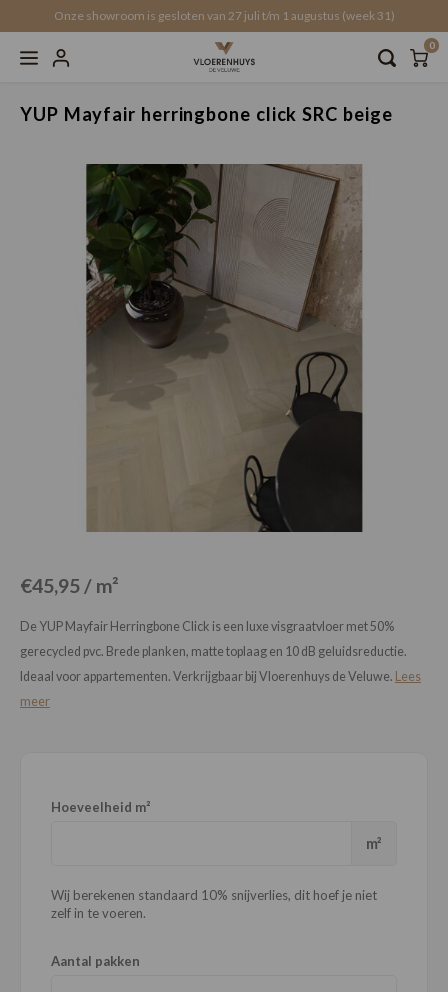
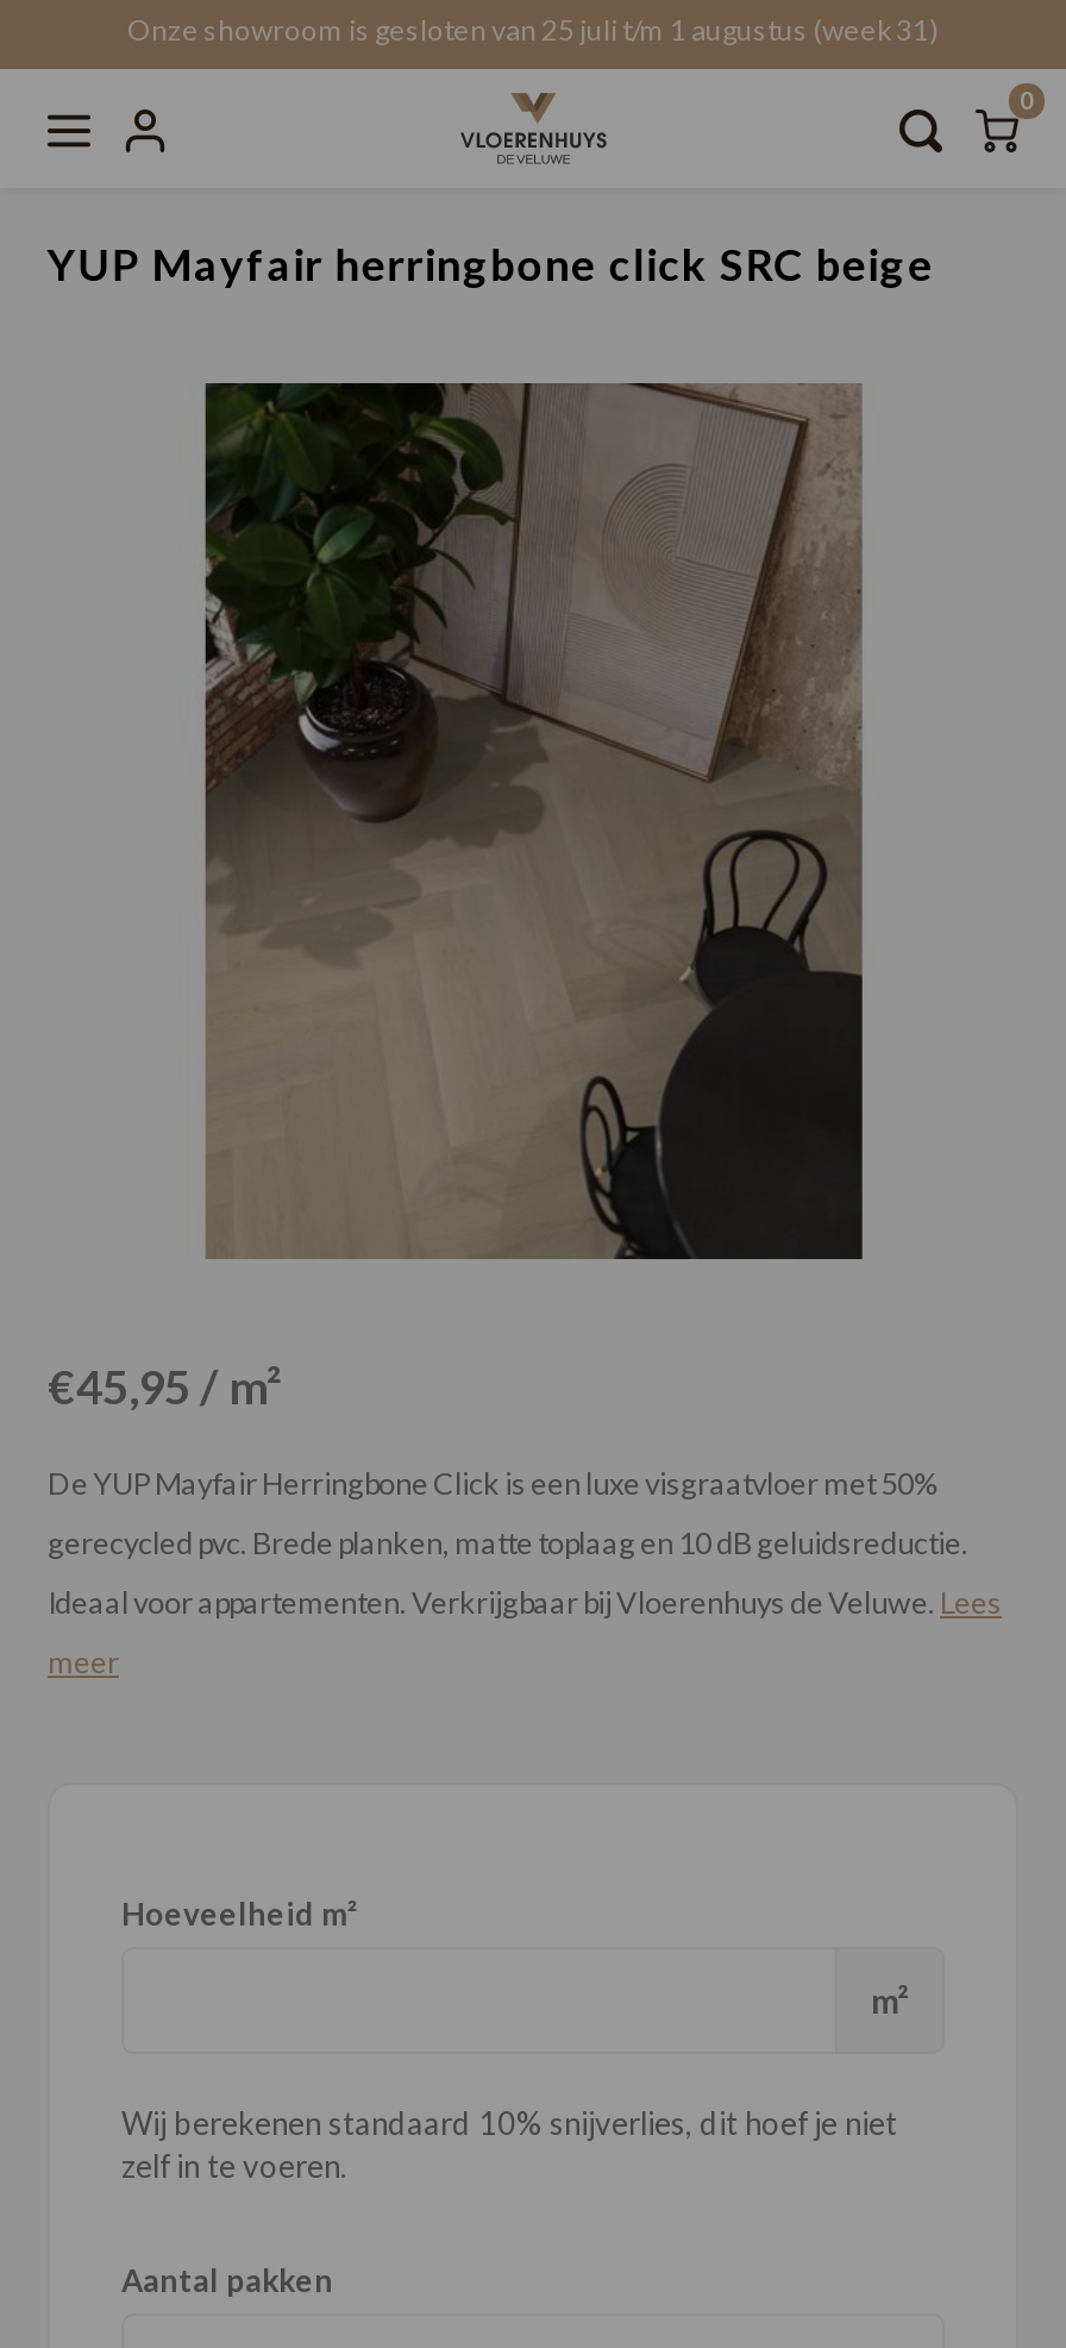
[53,8,394,23] Onze showroom is gesloten van 27 juli t/m 1 augustus (week 31) -> [127,12,939,48] Onze showroom is gesloten van 25 juli t/m 1 augustus (week 31)

